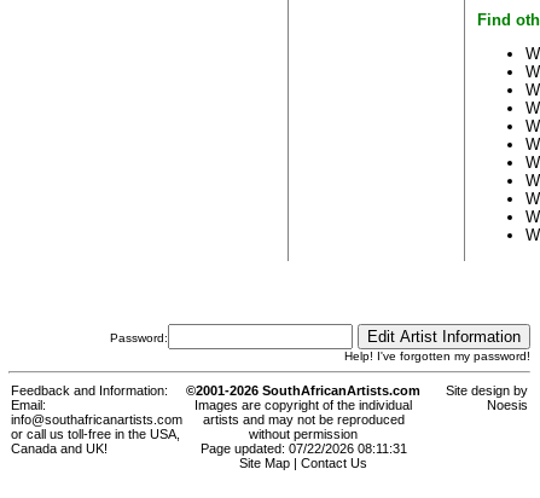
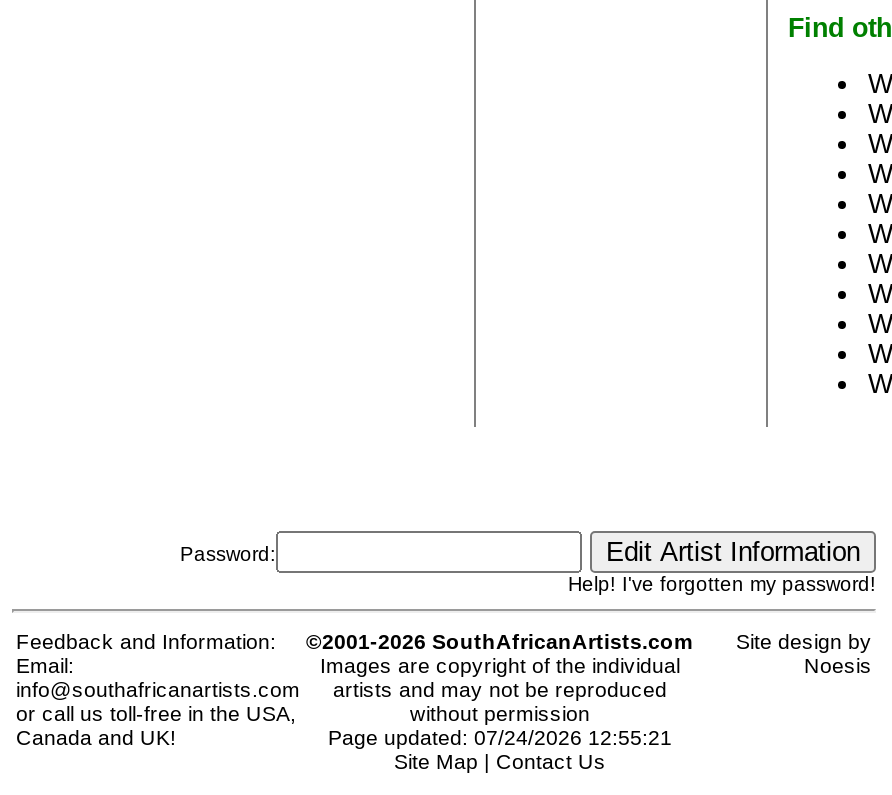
[200,442,407,456] Page updated: 07/22/2026 08:11:31 -> [328,726,672,750] Page updated: 07/24/2026 12:55:21

